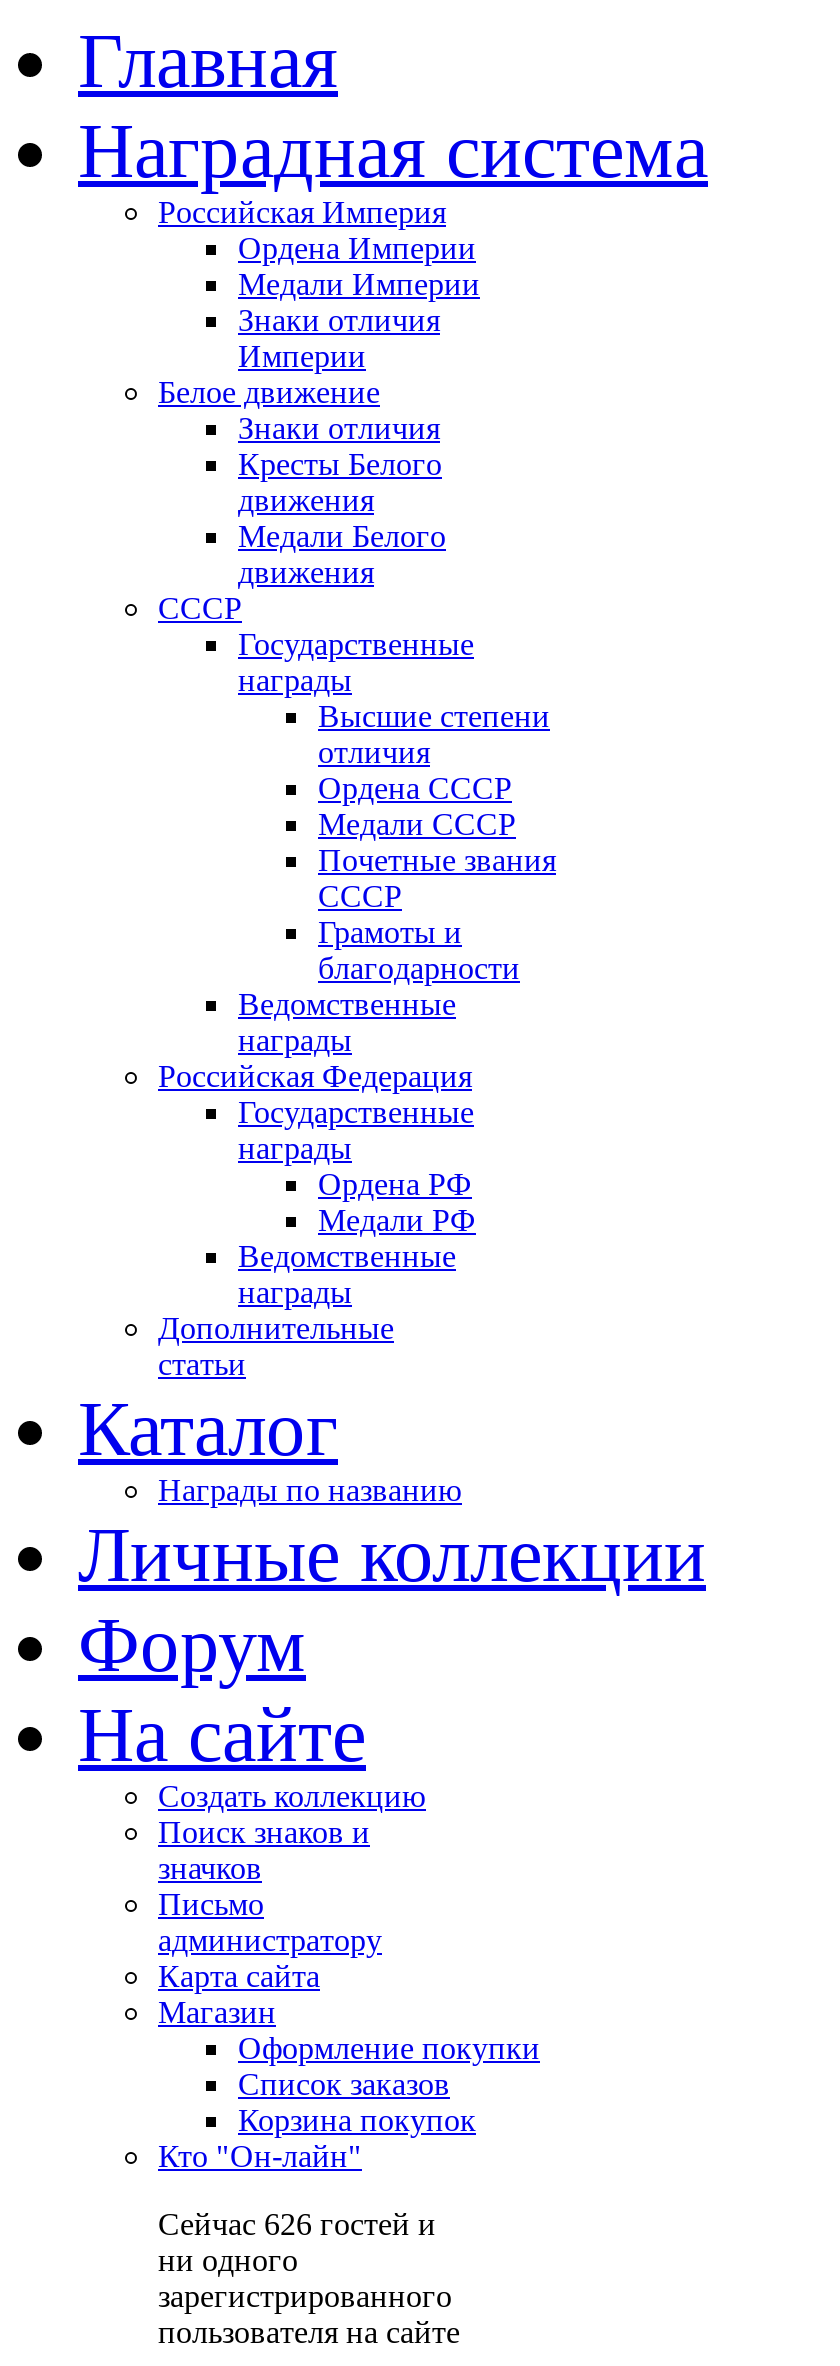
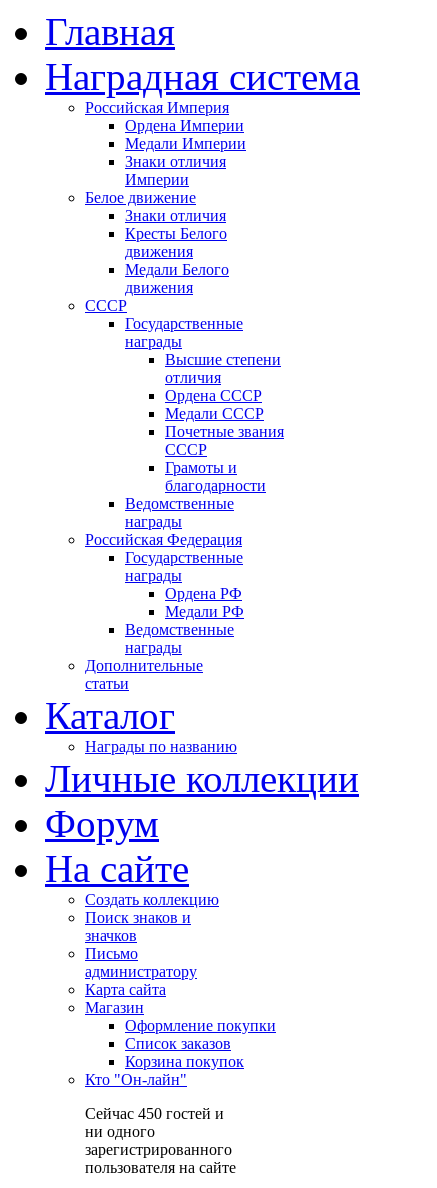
[158,2207,436,2241] Сейчас 626 гостей и -> [85,1105,224,1122] Сейчас 450 гостей и

